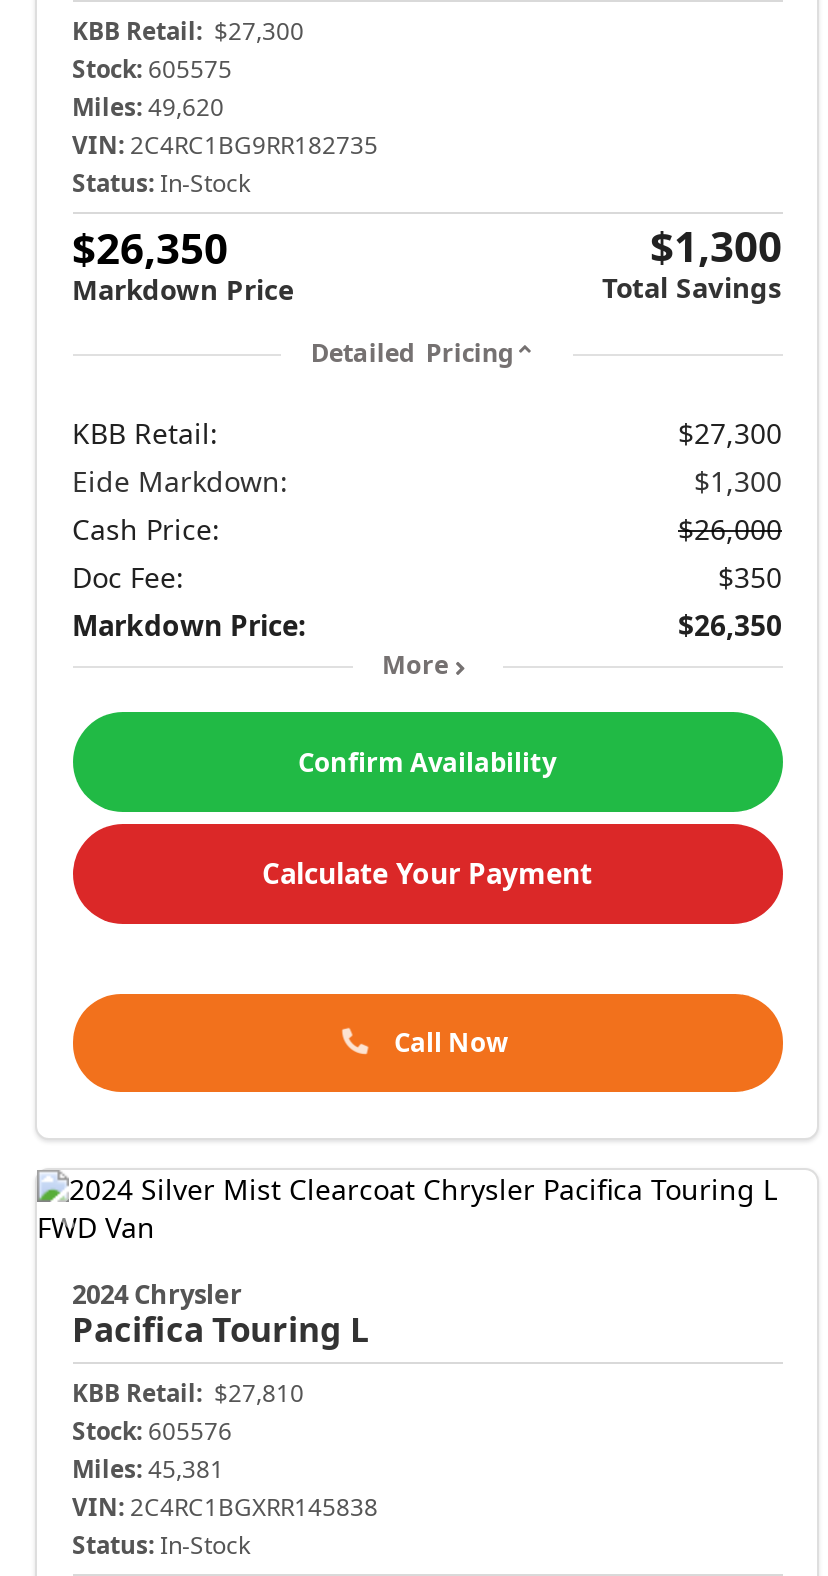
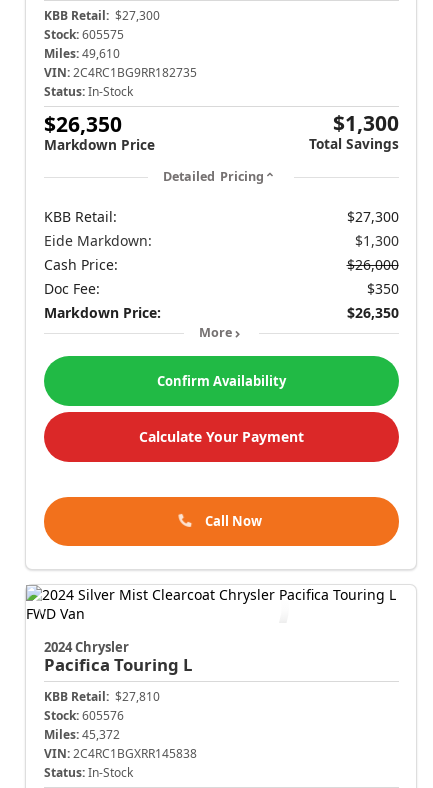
[72,91,224,125] Miles: 49,620 -> [43,45,119,62] Miles: 49,610
[72,1452,224,1486] Miles: 45,381 -> [43,726,119,743] Miles: 45,372

